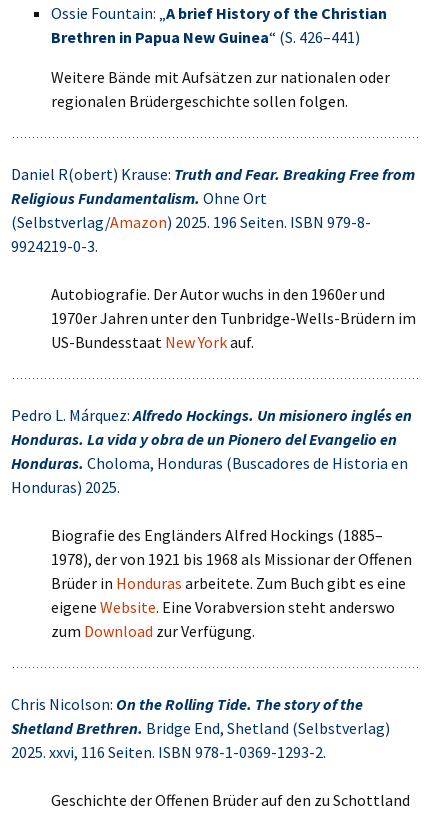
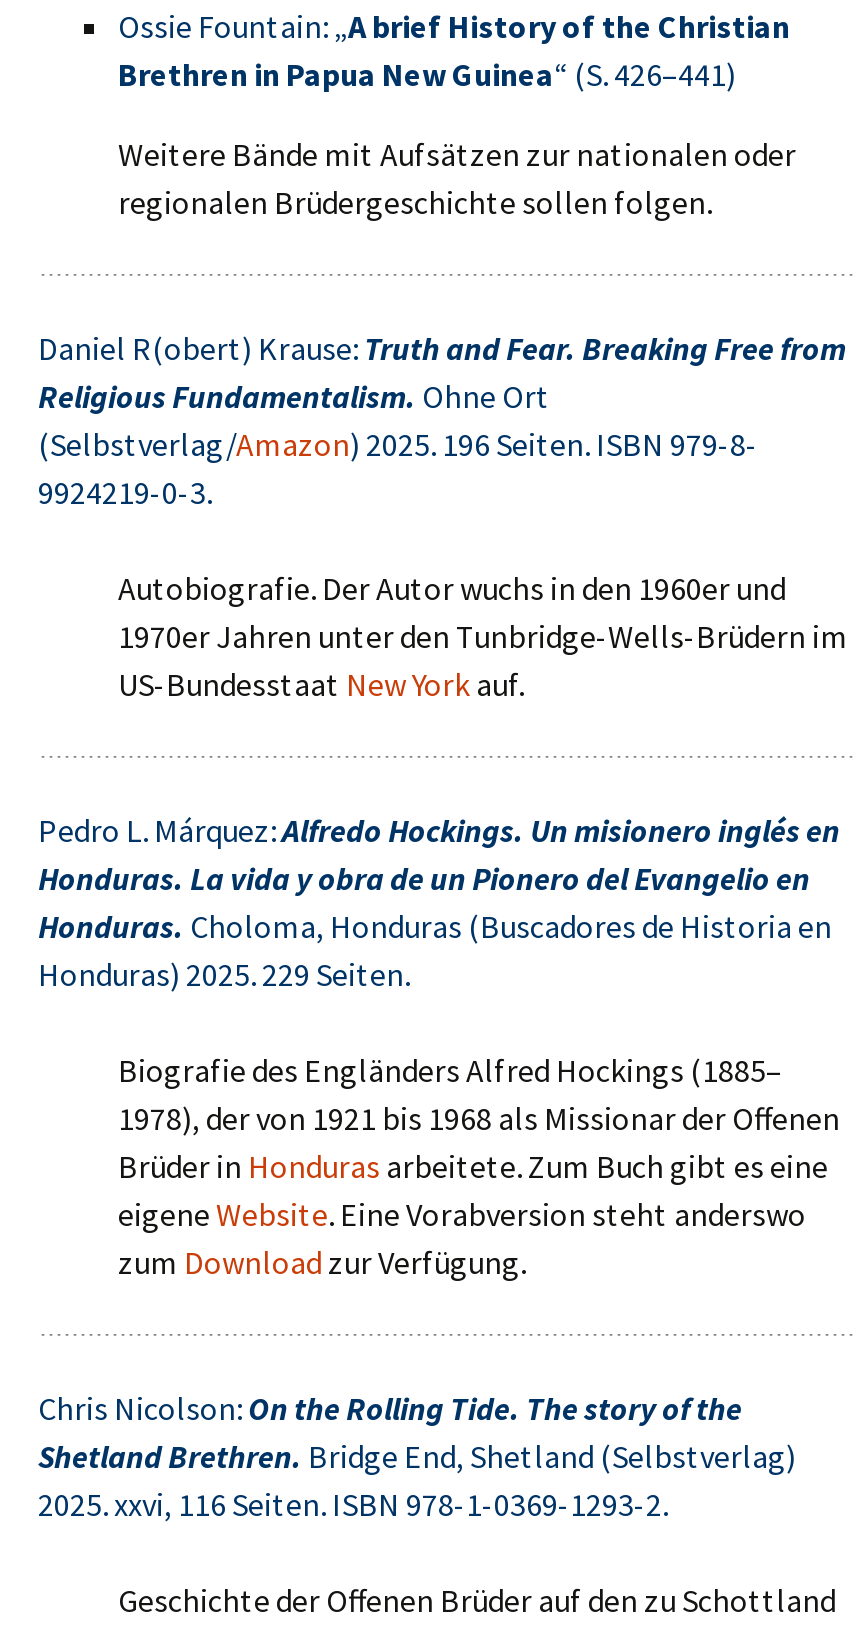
[11,477,120,497] Honduras) 2025. -> [38,954,410,994] Honduras) 2025. 229 Seiten.

